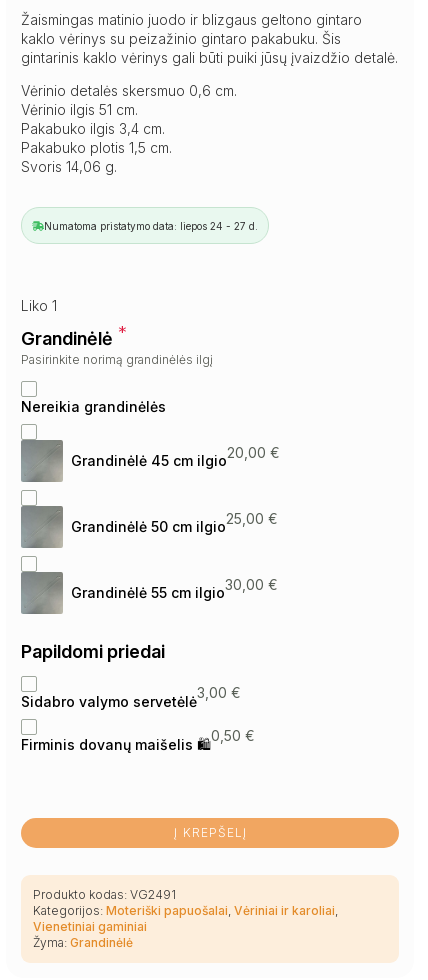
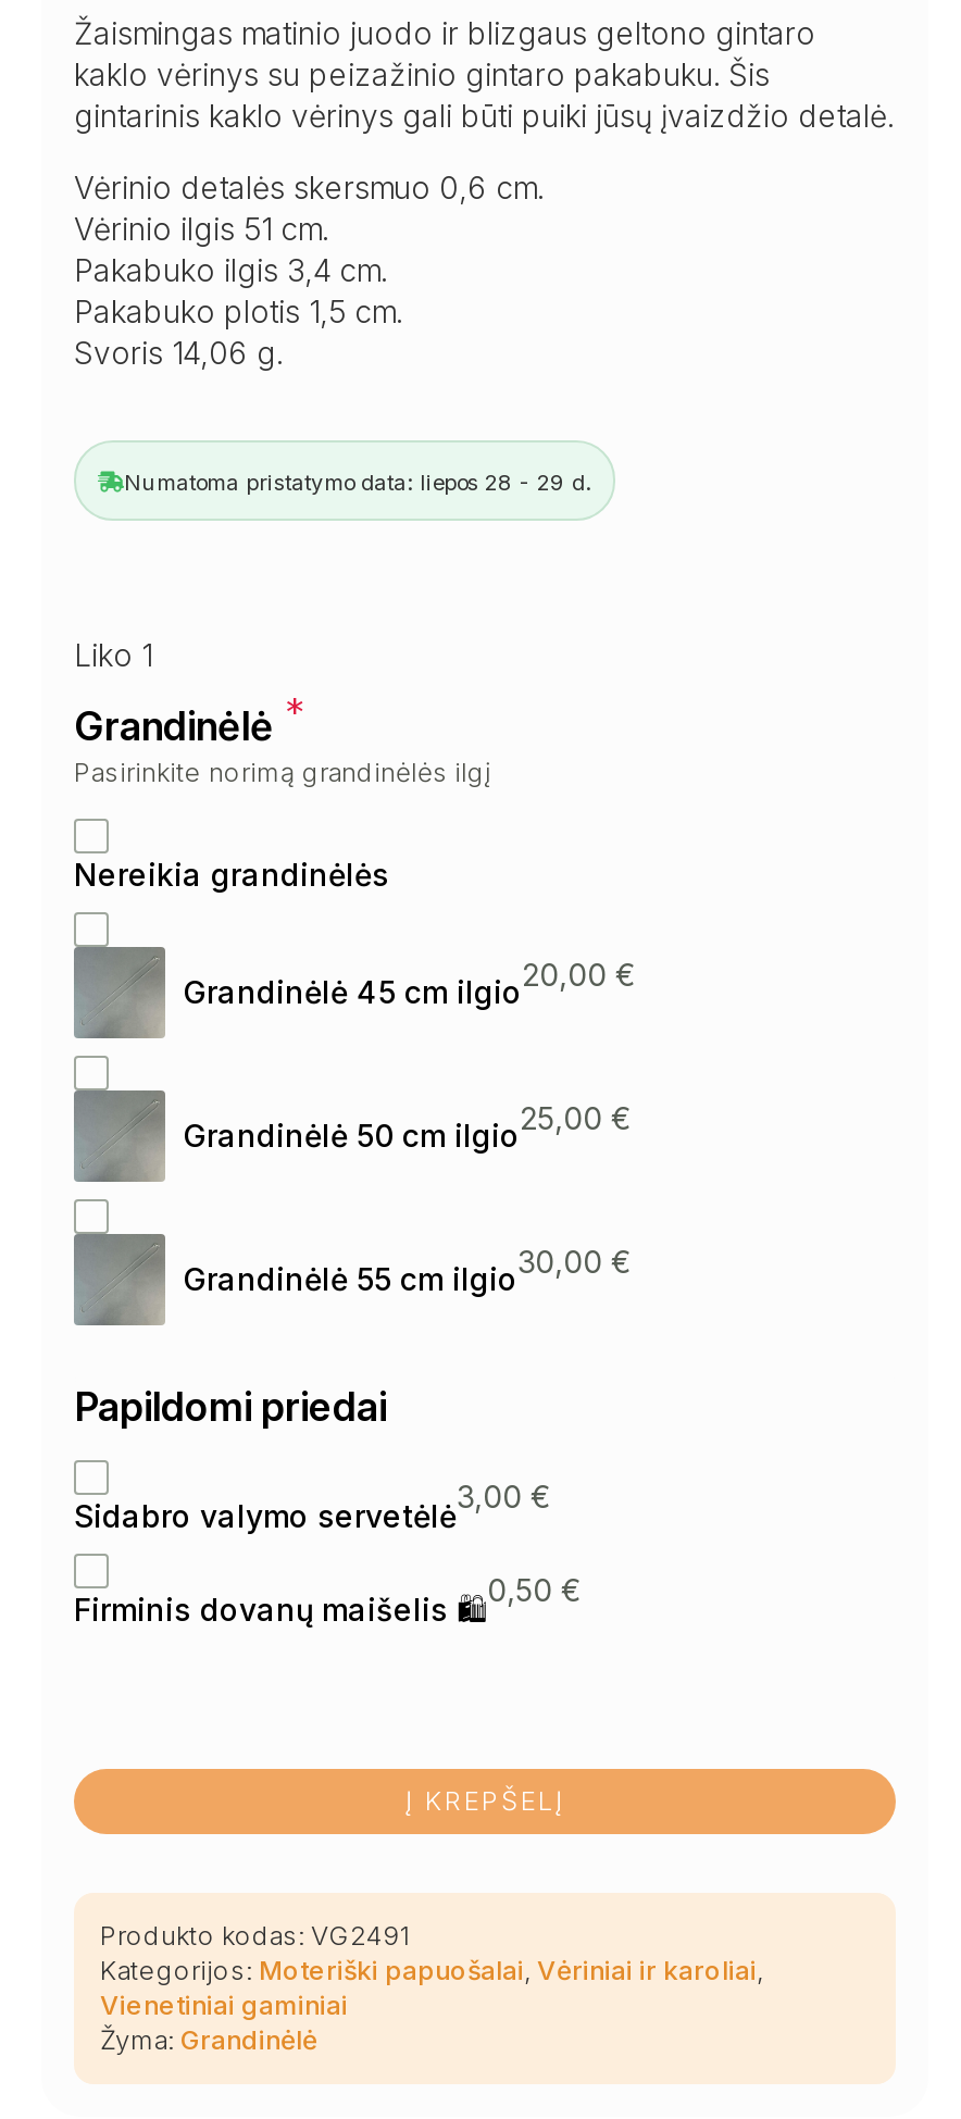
[44,219,258,231] Numatoma pristatymo data: liepos 24 - 27 d. -> [124,468,591,494] Numatoma pristatymo data: liepos 28 - 29 d.

